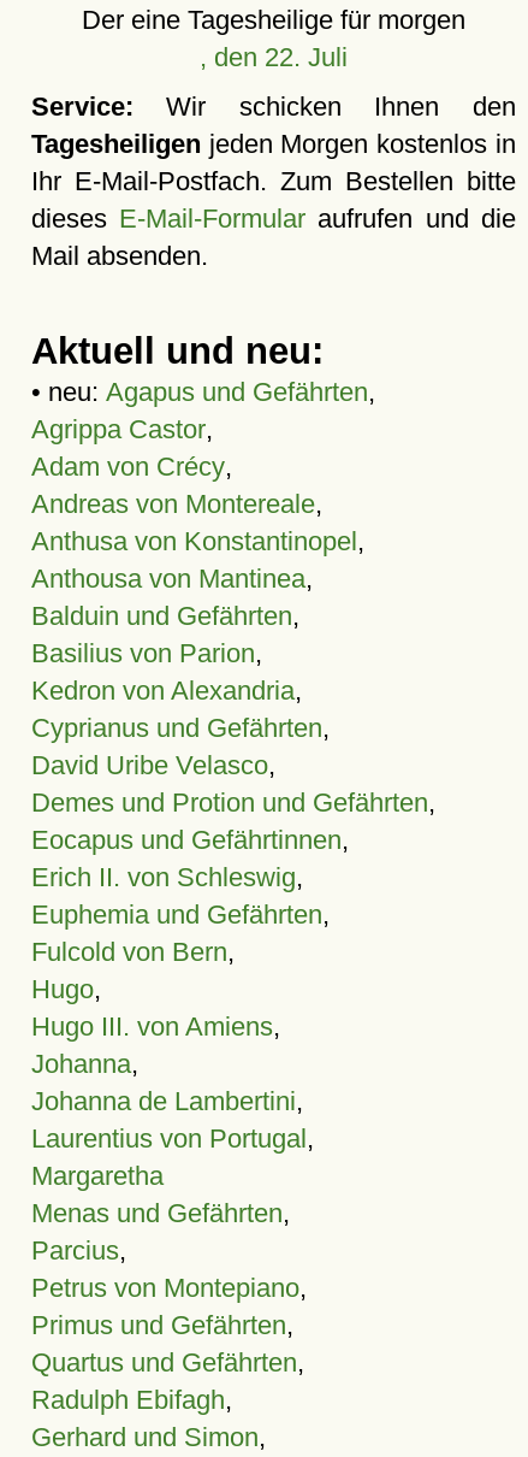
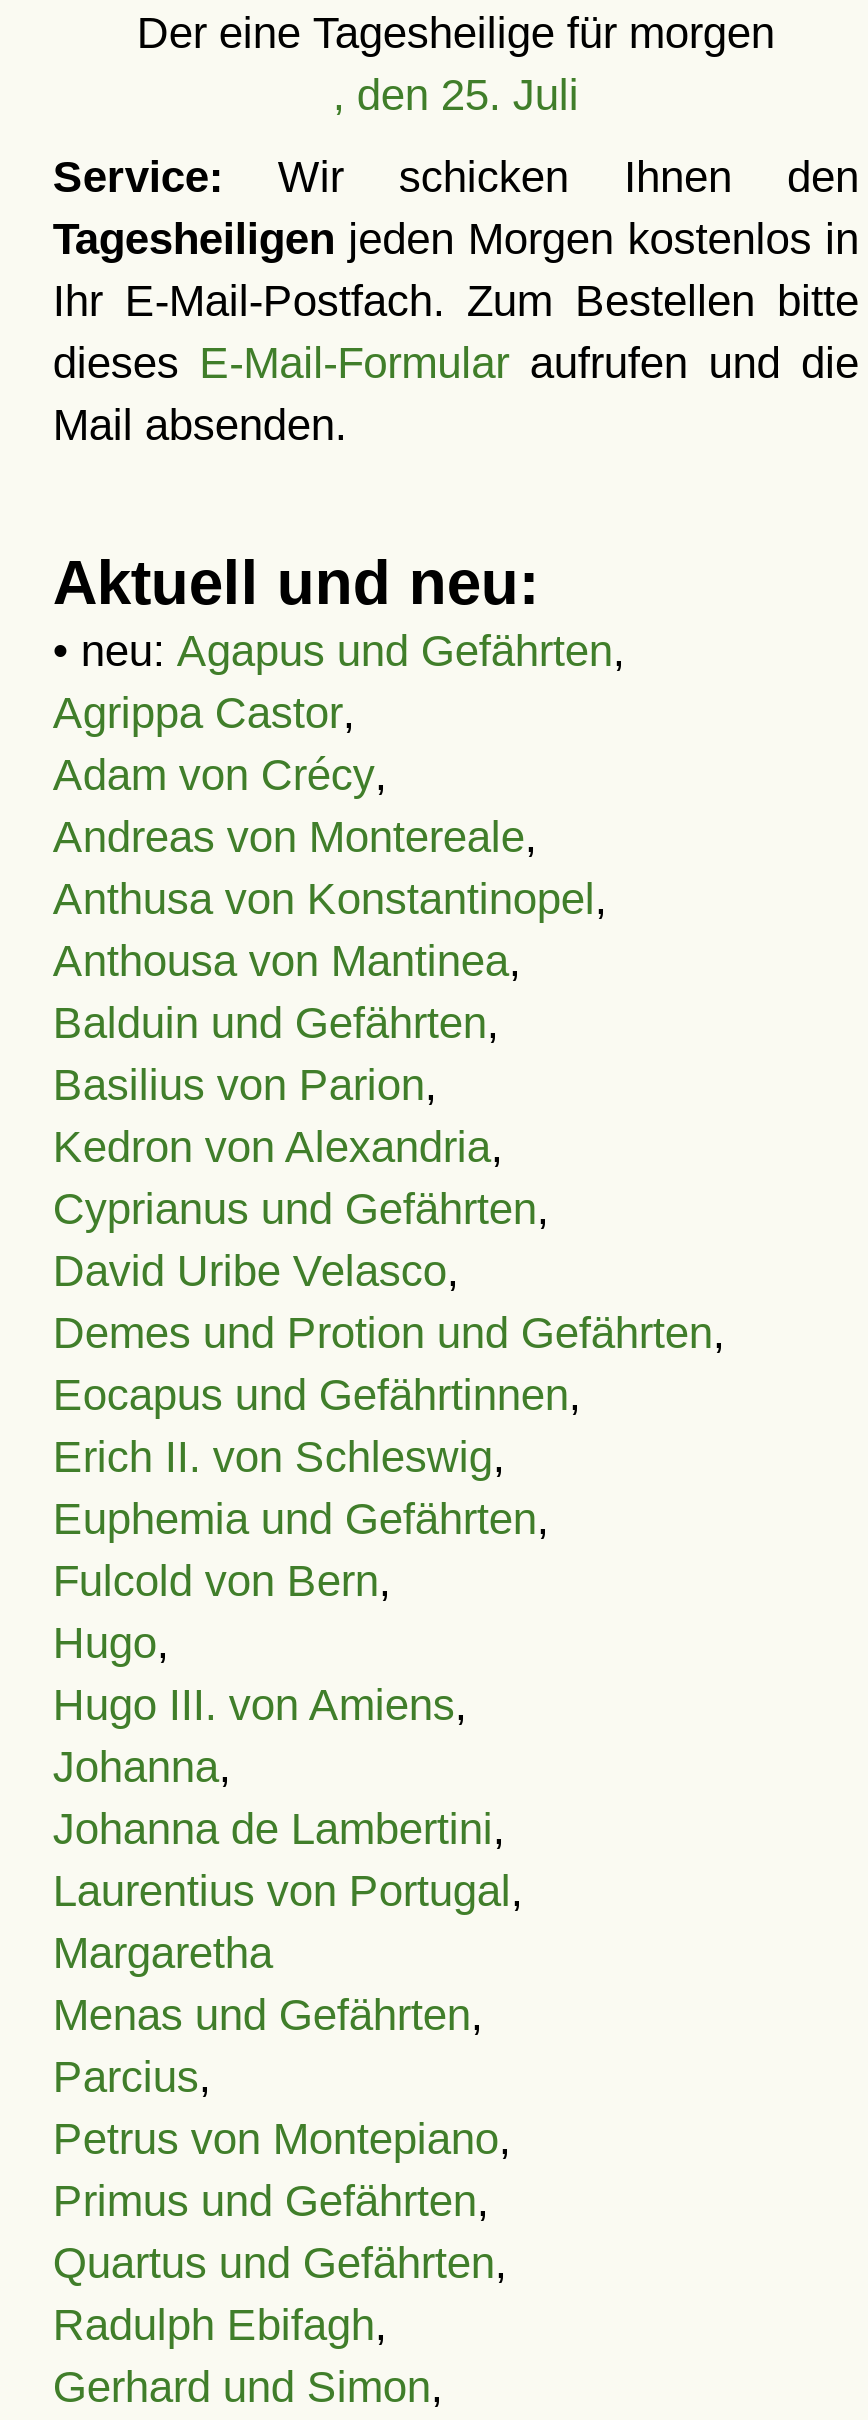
[200,42,347,72] , den 22. Juli -> [333,70,579,120] , den 25. Juli

